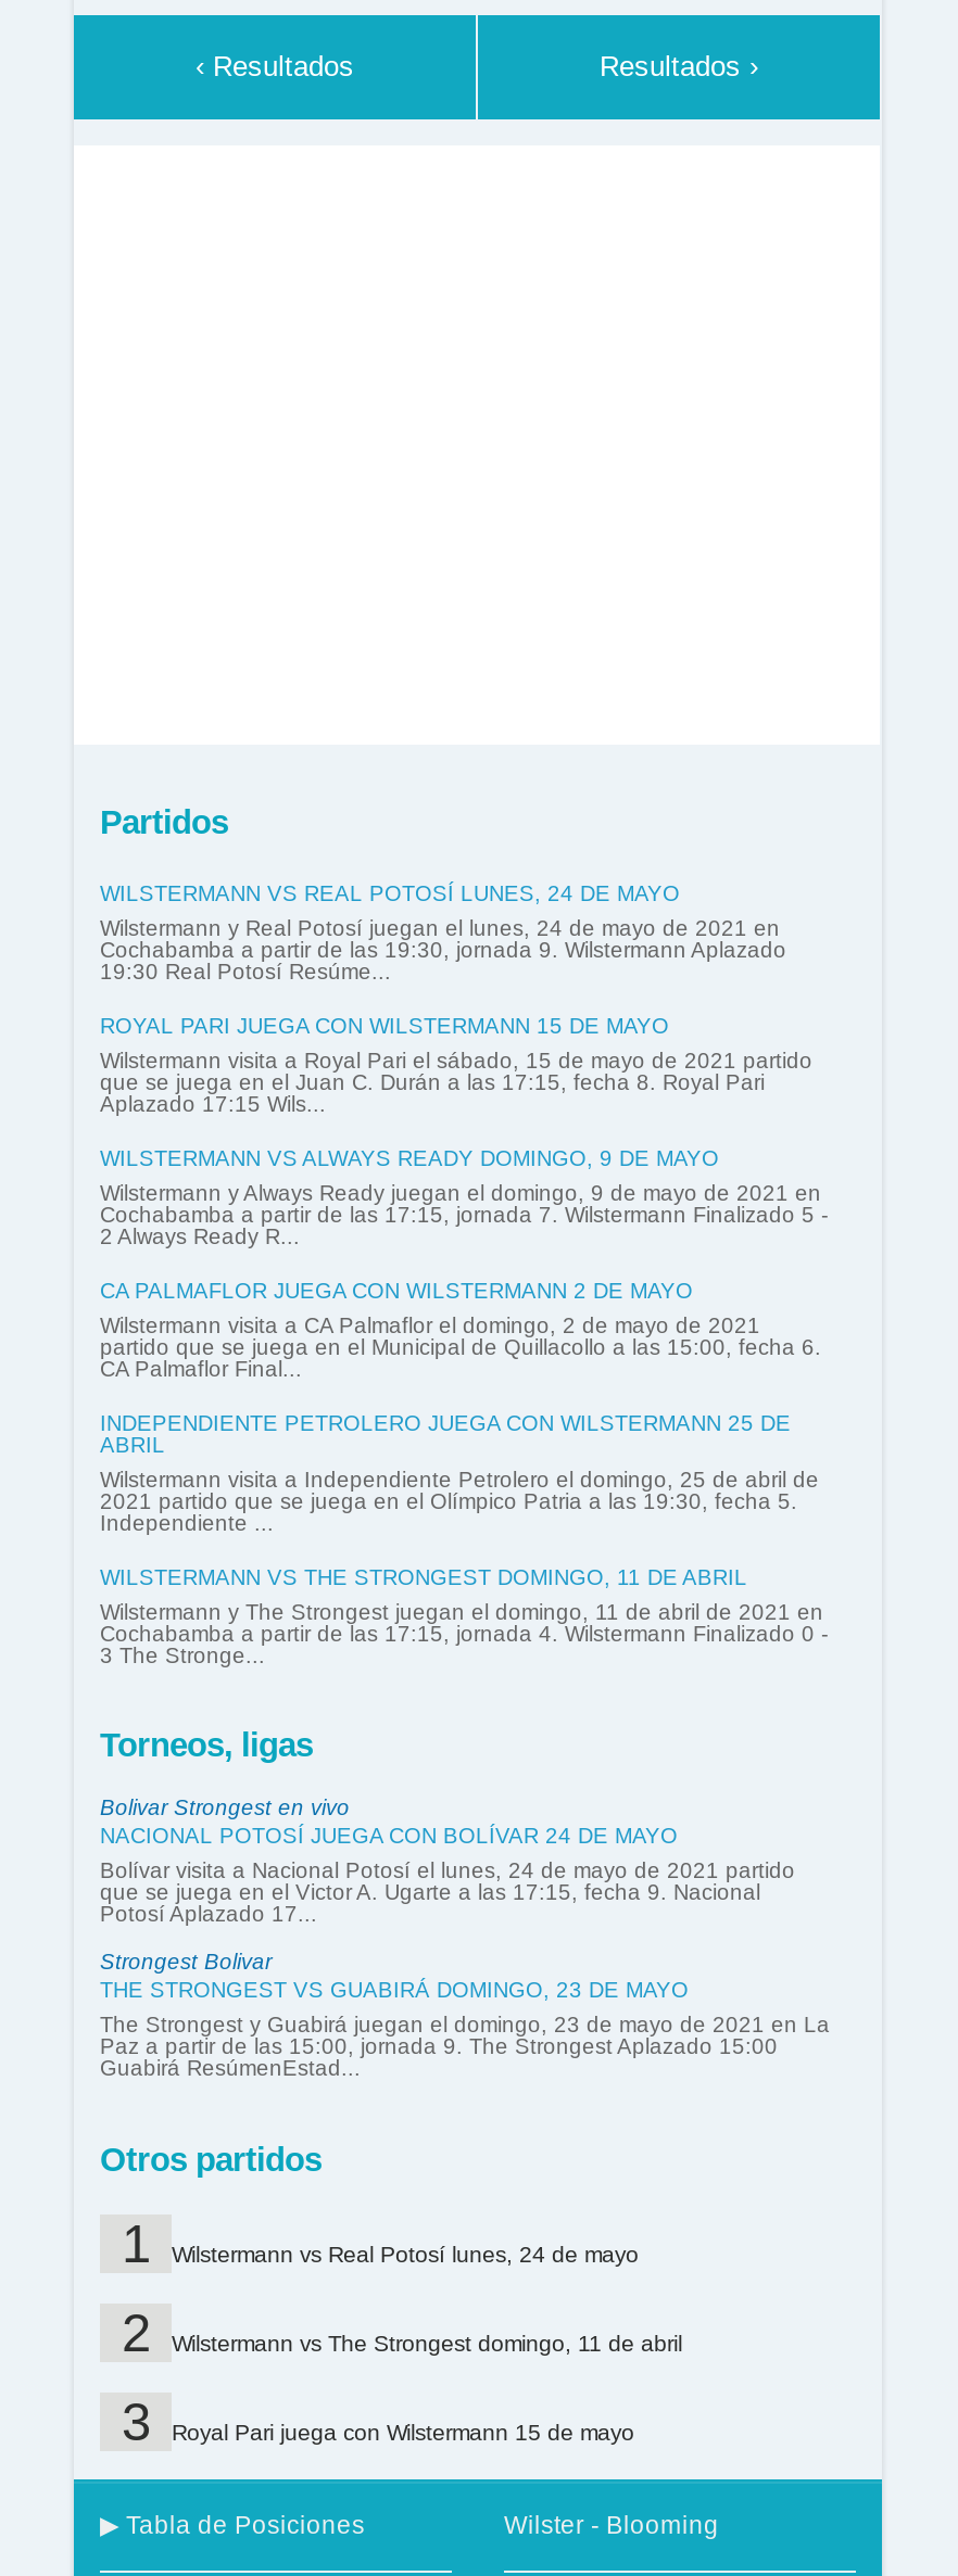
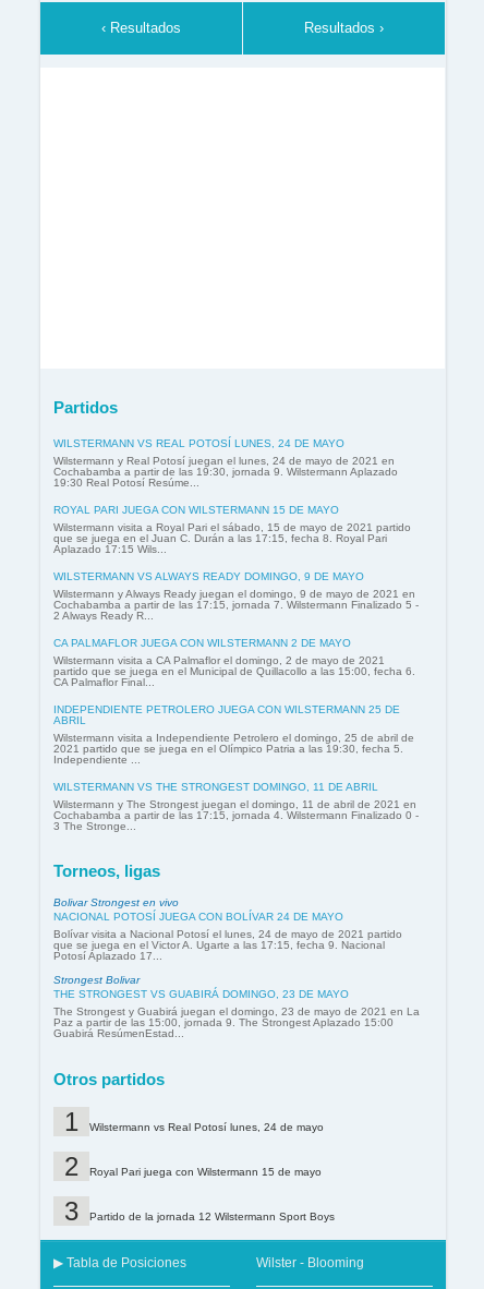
[172,2332,682,2356] Wilstermann vs The Strongest domingo, 11 de abril -> none
moved [172,2421,634,2445] -> [89,1166,322,1178]: Royal Pari juega con Wilstermann 15 de mayo
none -> [89,1211,335,1223] Partido de la jornada 12 Wilstermann Sport Boys

